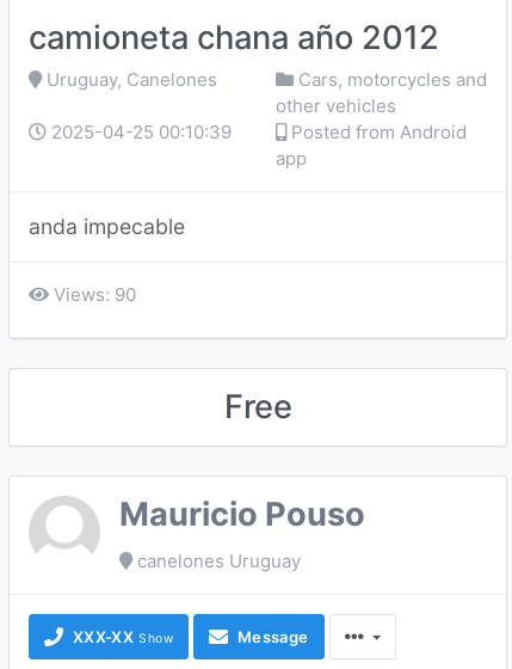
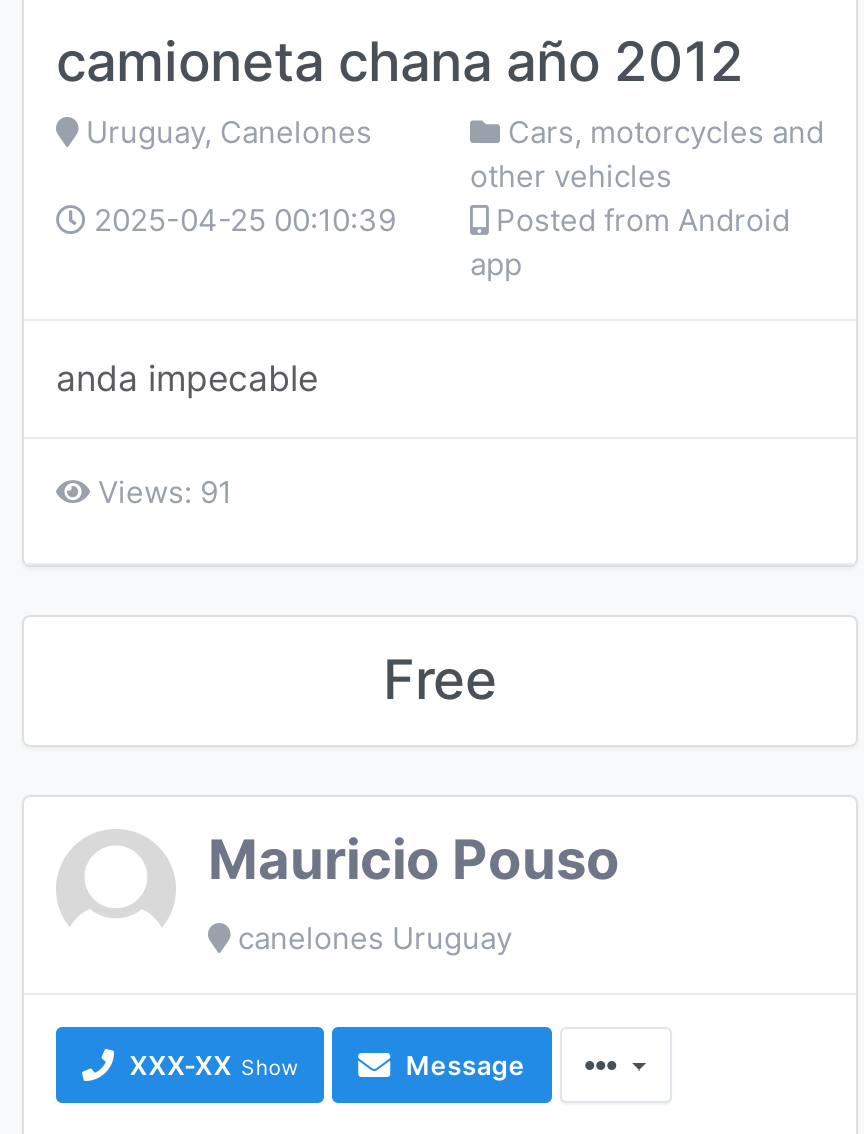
[54,283,136,305] Views: 90 -> [98,472,232,510] Views: 91

